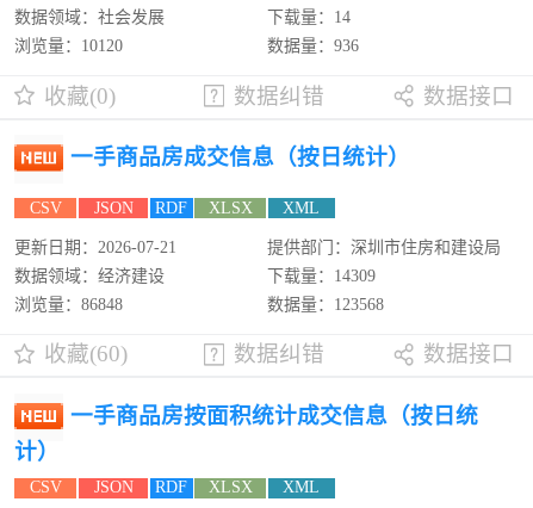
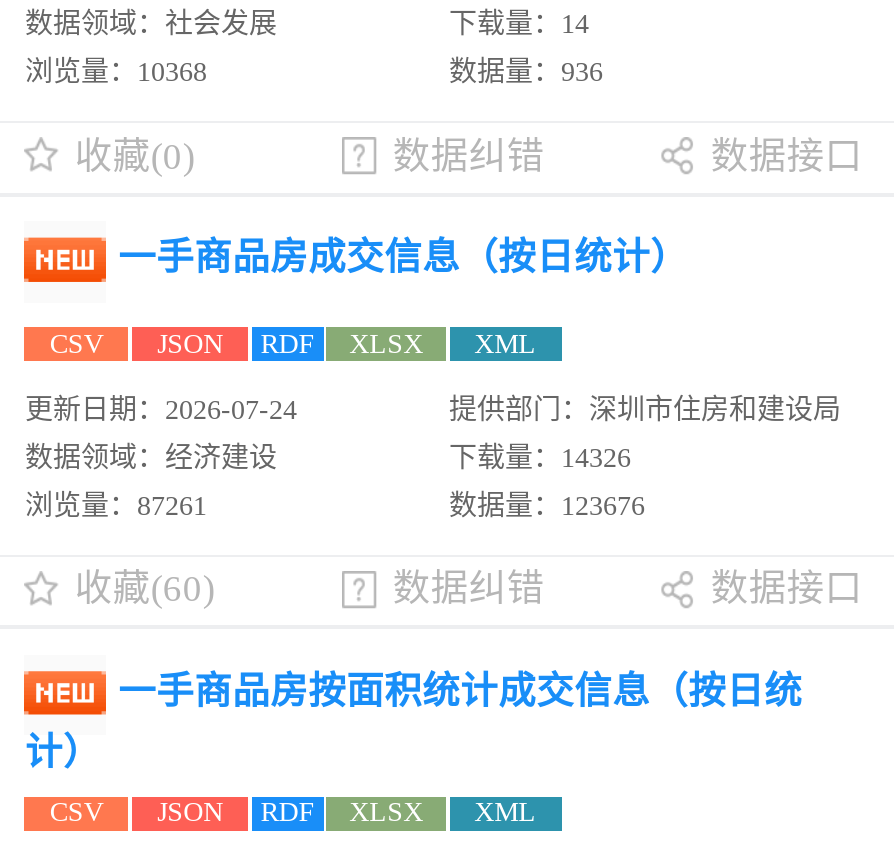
[15,37,123,55] 浏览量：10120 -> [25,57,207,87] 浏览量：10368
[15,238,177,256] 更新日期：2026-07-21 -> [25,394,297,424] 更新日期：2026-07-24
[268,267,376,285] 下载量：14309 -> [449,442,631,472] 下载量：14326
[15,295,123,313] 浏览量：86848 -> [25,490,207,520] 浏览量：87261
[268,295,384,313] 数据量：123568 -> [449,490,645,520] 数据量：123676

